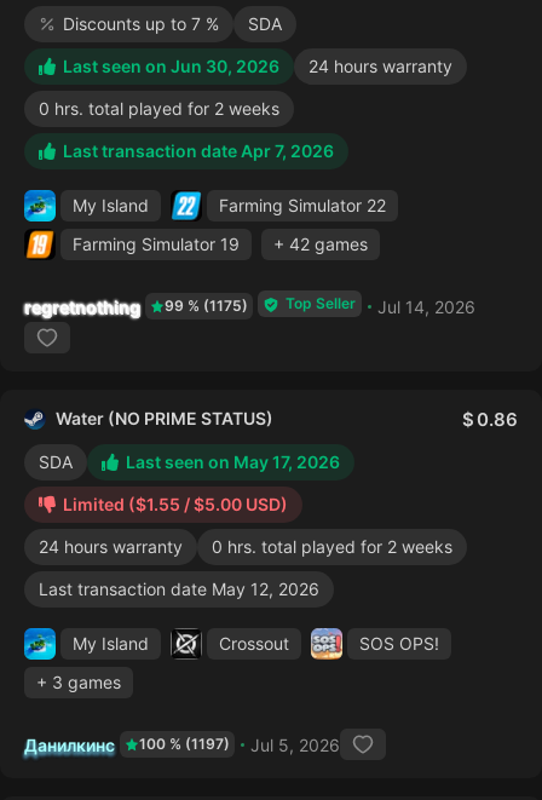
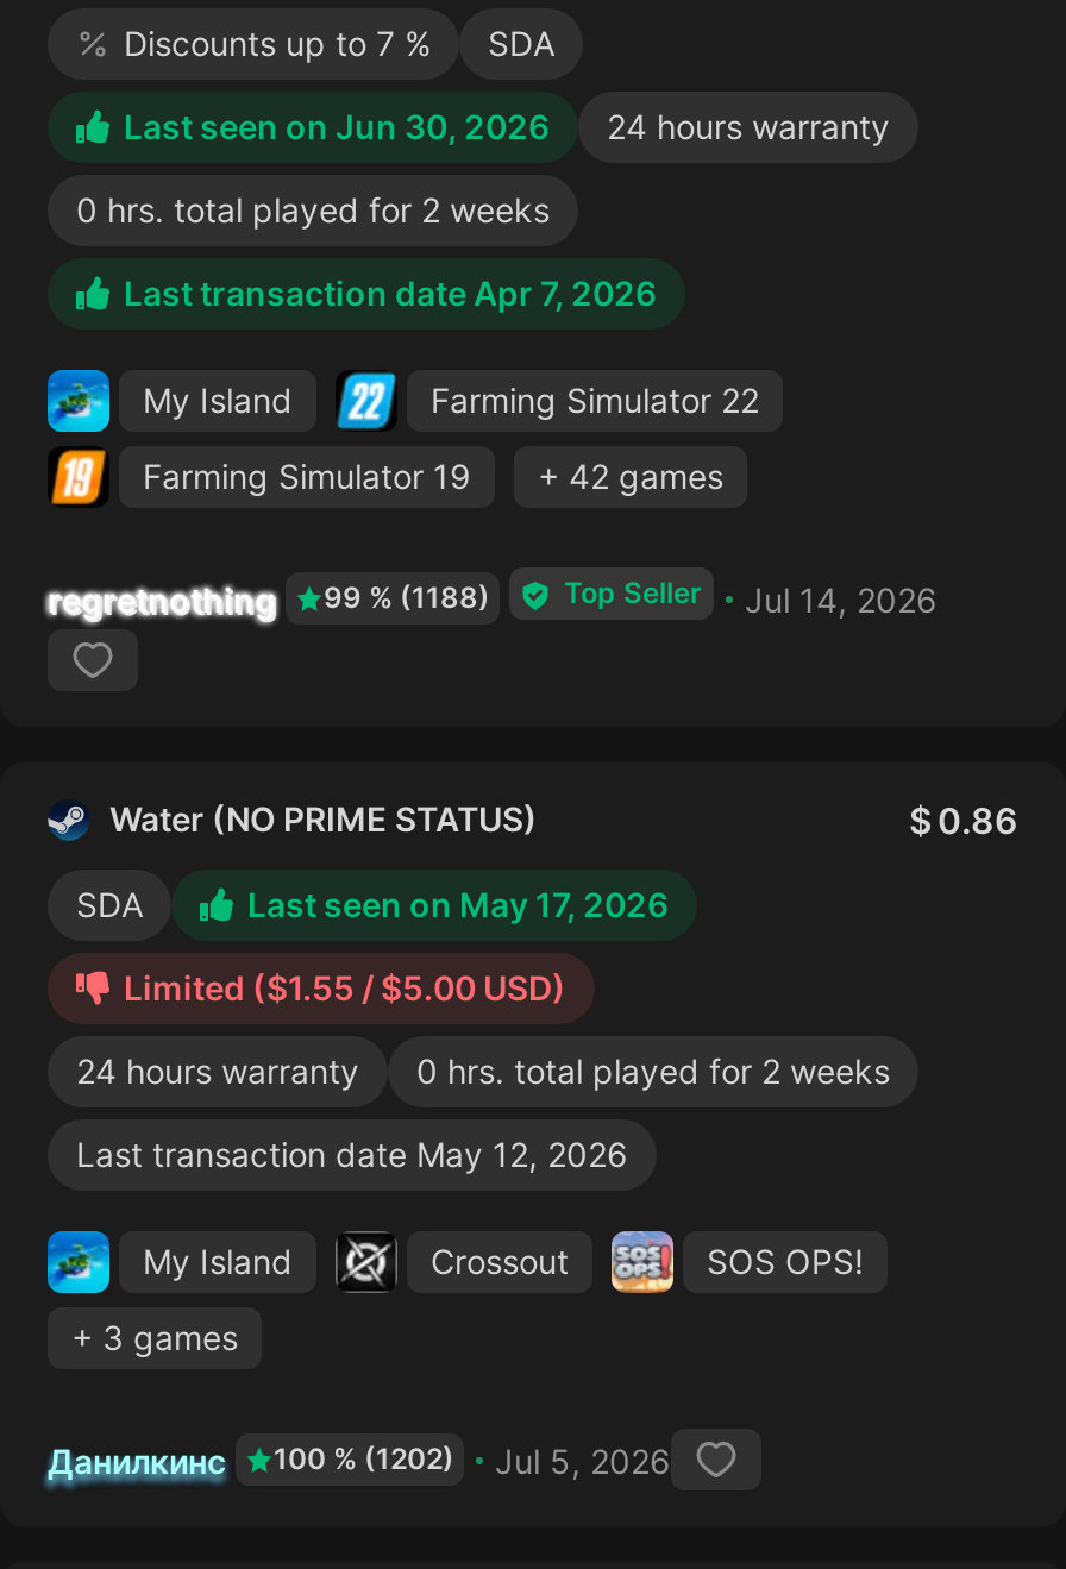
[24,296,248,316] regretnothing 99 % (1175) -> [48,578,490,619] regretnothing 99 % (1188)
[24,734,340,755] Данилкинс 100 % (1197) Jul 5, 2026 -> [48,1439,671,1480] Данилкинс 100 % (1202) Jul 5, 2026

